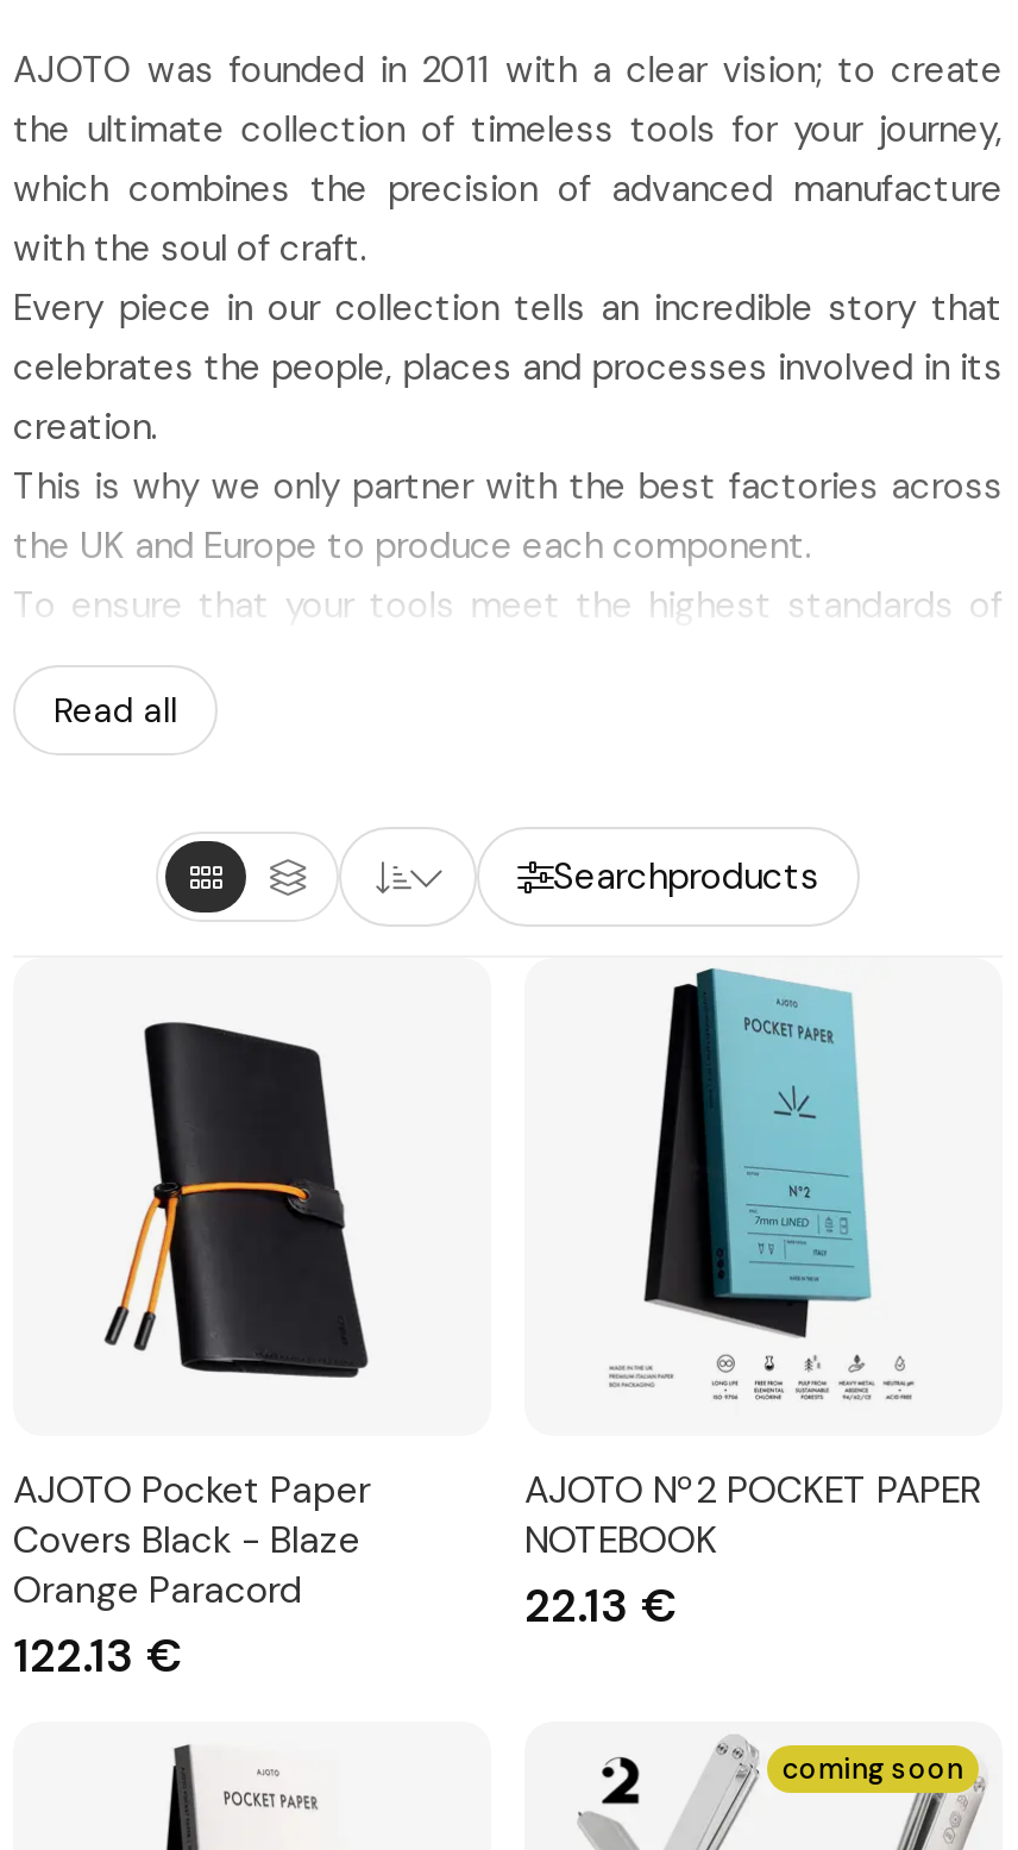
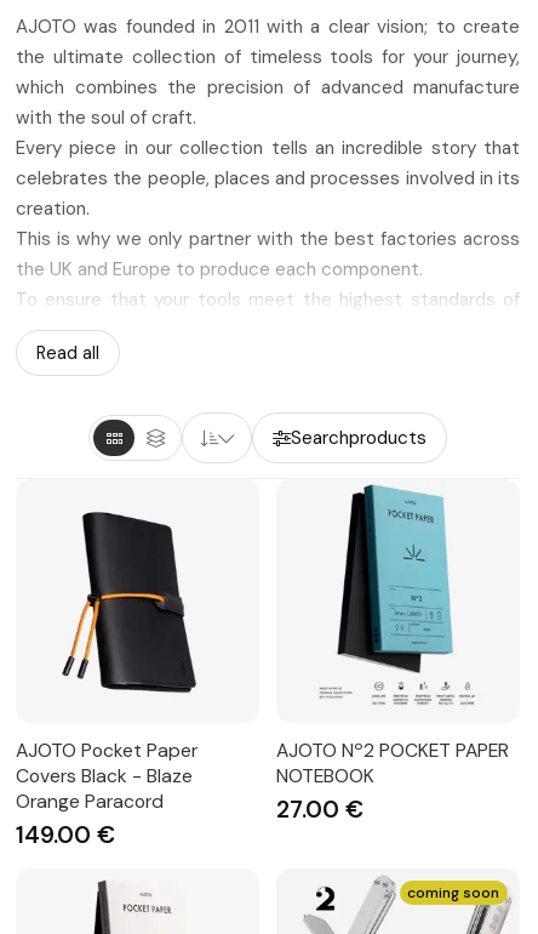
[524,1577,677,1637] 22.13 € -> [276,795,364,825] 27.00 €
[13,1627,182,1687] 122.13 € -> [16,820,115,851] 149.00 €

